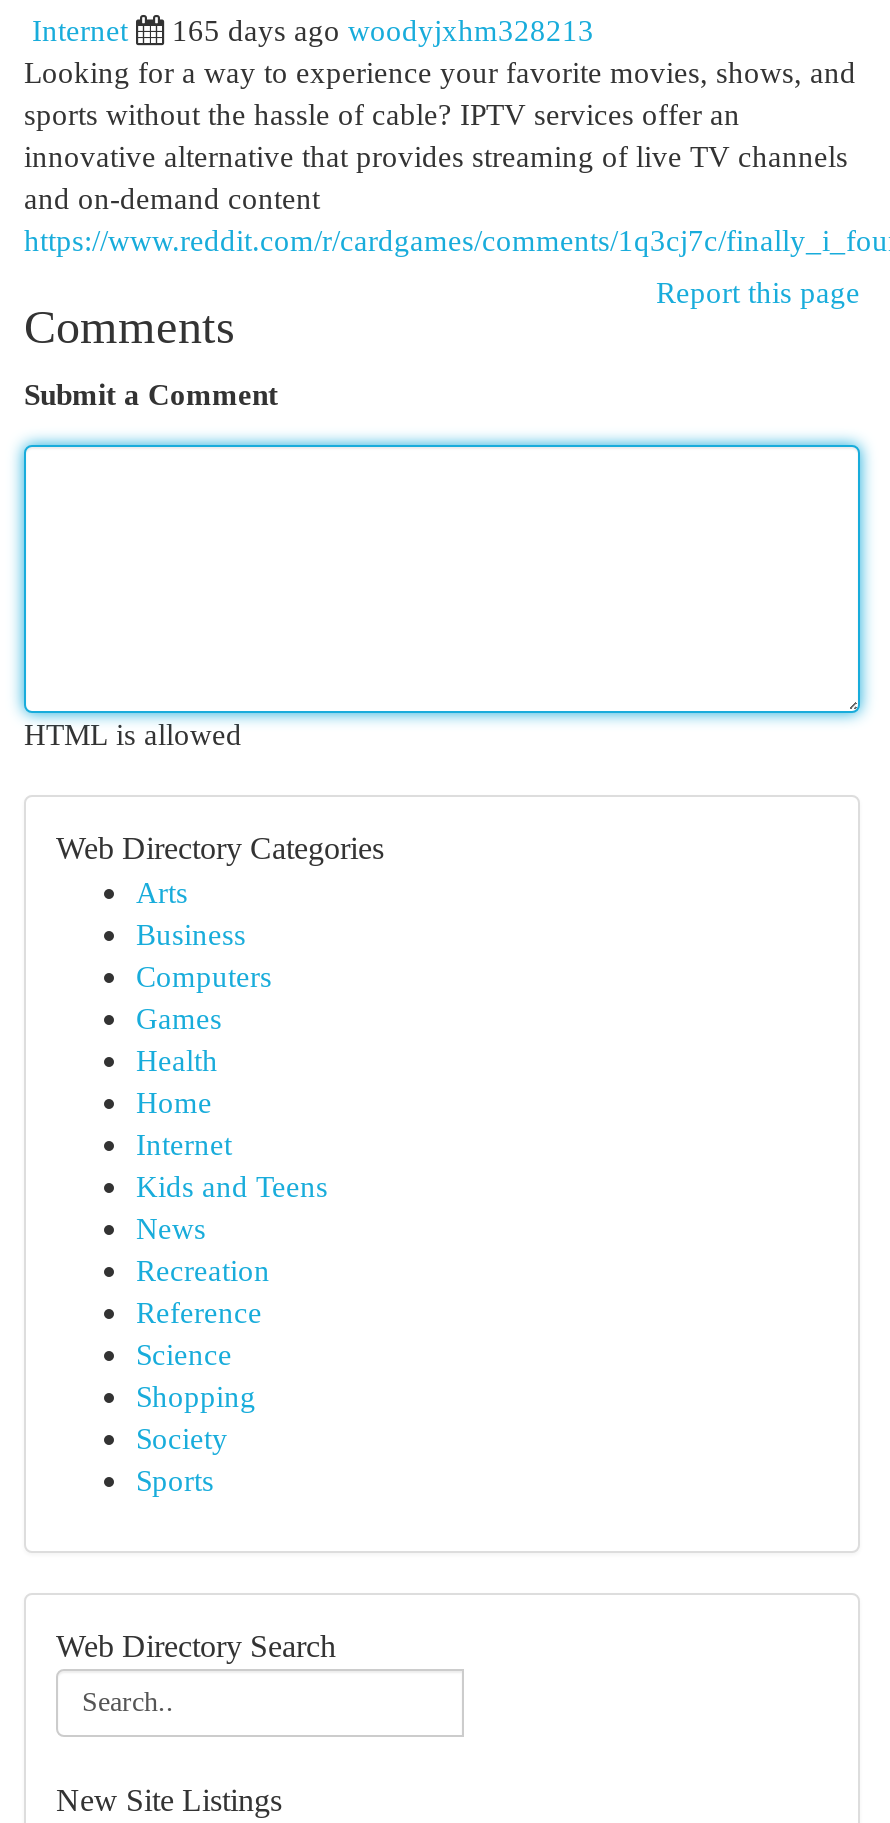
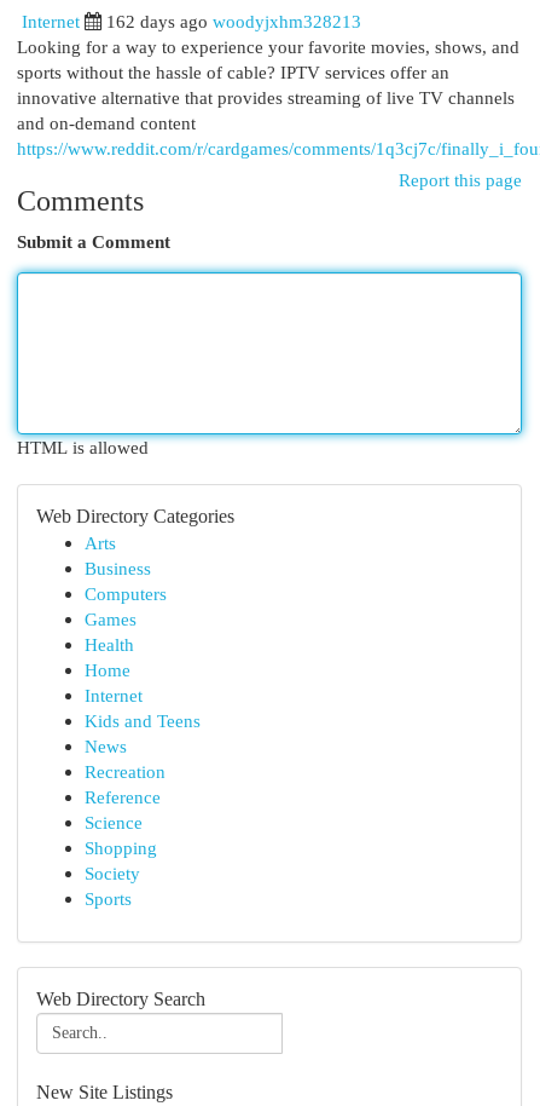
[172,13,594,47] 165 days ago woodyjxhm328213 -> [106,11,361,31] 162 days ago woodyjxhm328213

